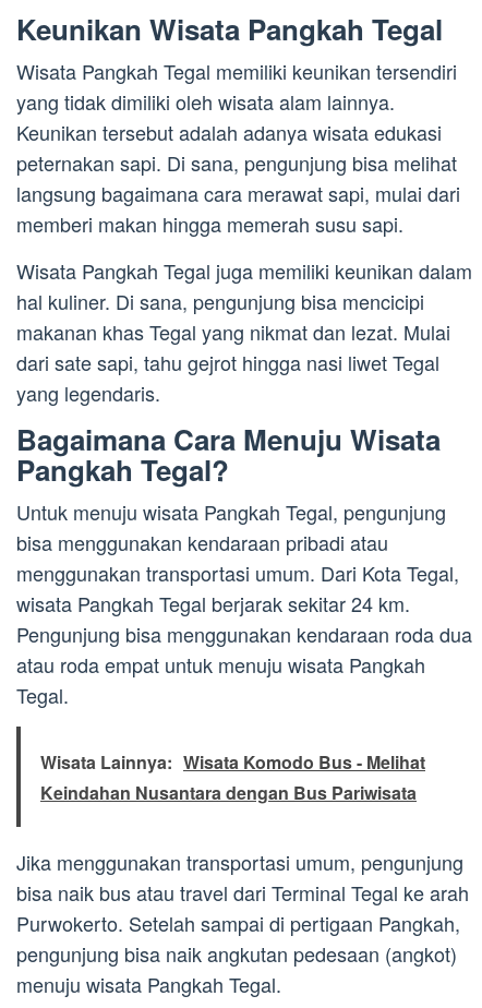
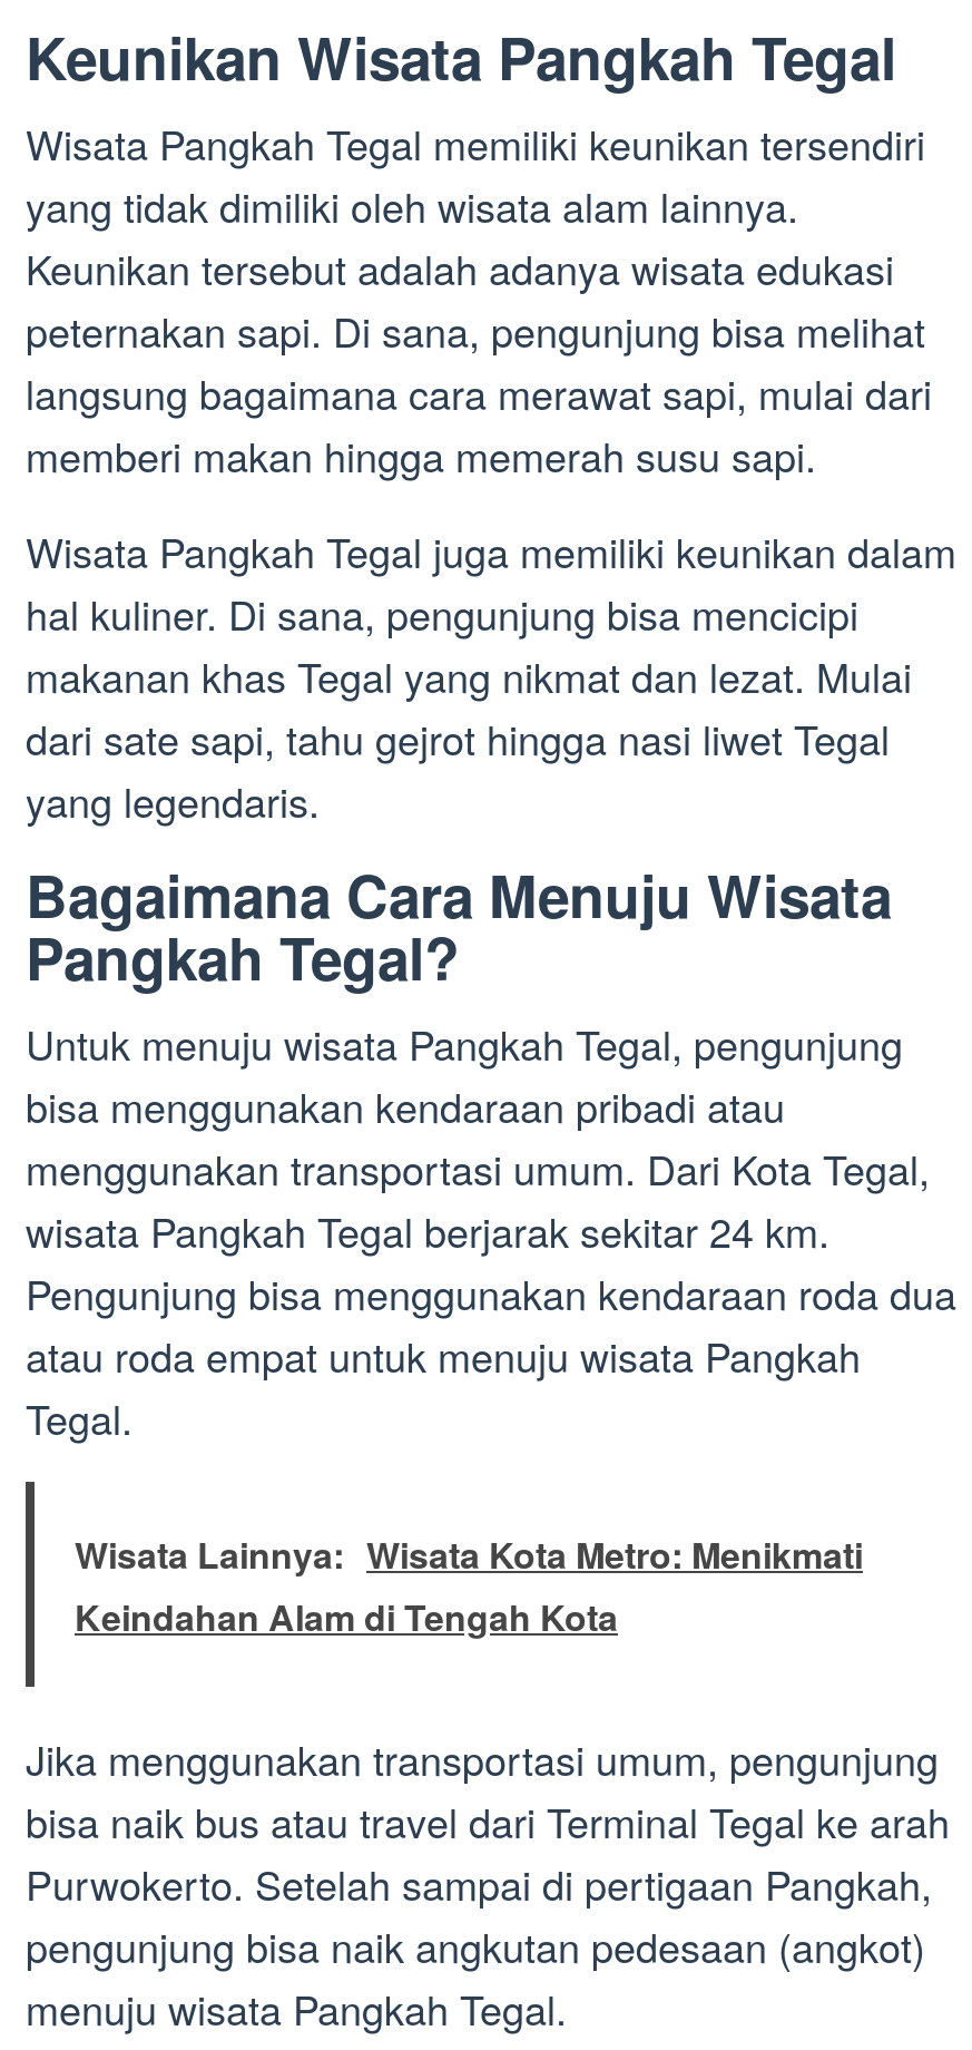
[40,750,425,805] Wisata Lainnya: Wisata Komodo Bus - Melihat | Keindahan Nusantara dengan Bus Pariwisata -> [75,1529,863,1643] Wisata Lainnya: Wisata Kota Metro: Menikmati | Keindahan Alam di Tengah Kota

